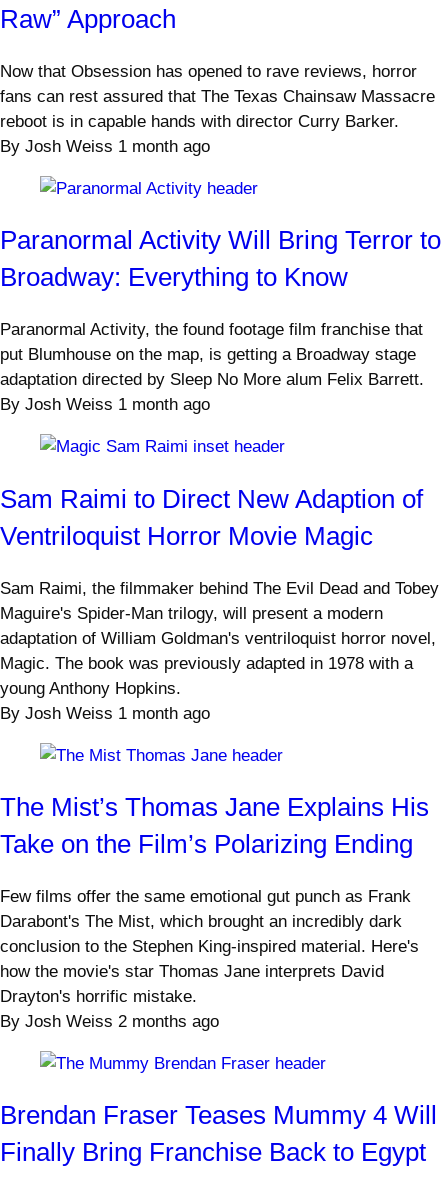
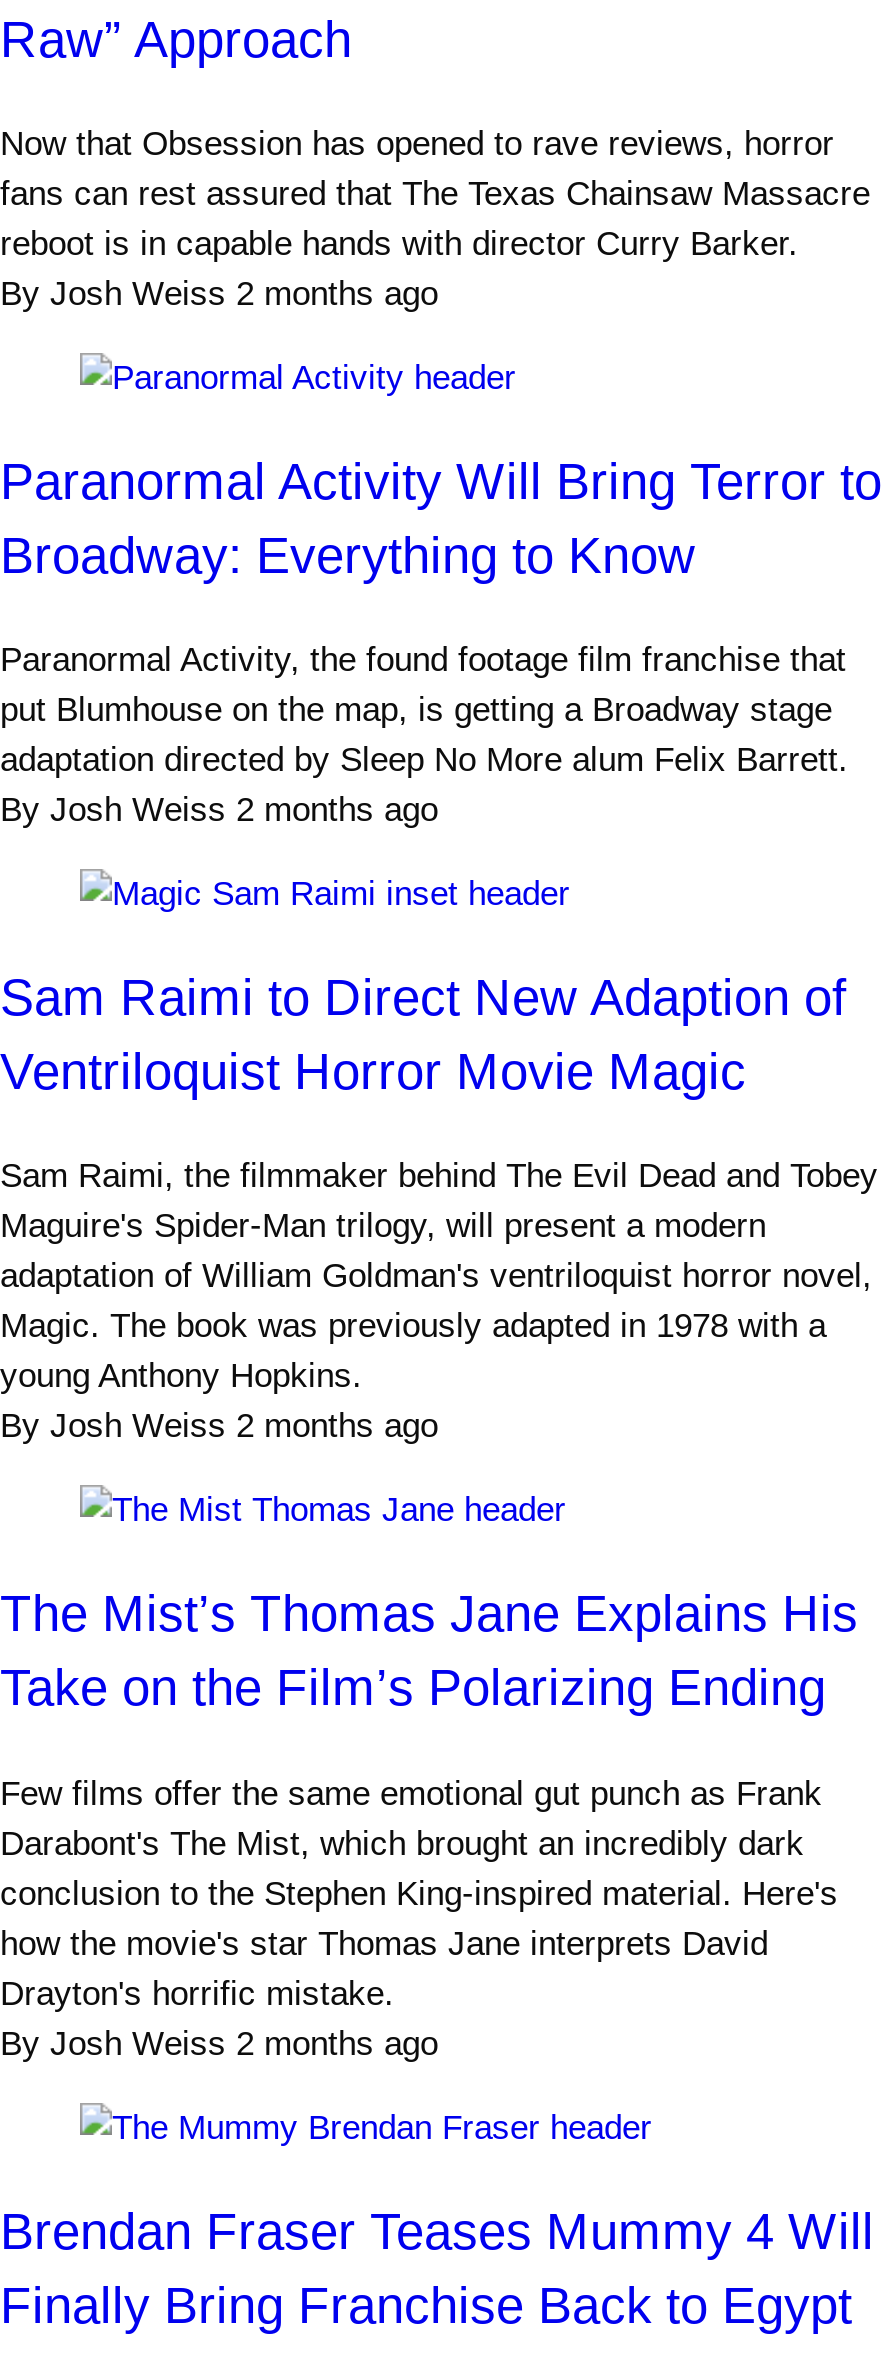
[0,137,210,156] By Josh Weiss 1 month ago -> [0,274,438,312] By Josh Weiss 2 months ago
[0,395,210,414] By Josh Weiss 1 month ago -> [0,791,438,829] By Josh Weiss 2 months ago
[0,704,210,723] By Josh Weiss 1 month ago -> [0,1407,438,1445] By Josh Weiss 2 months ago

